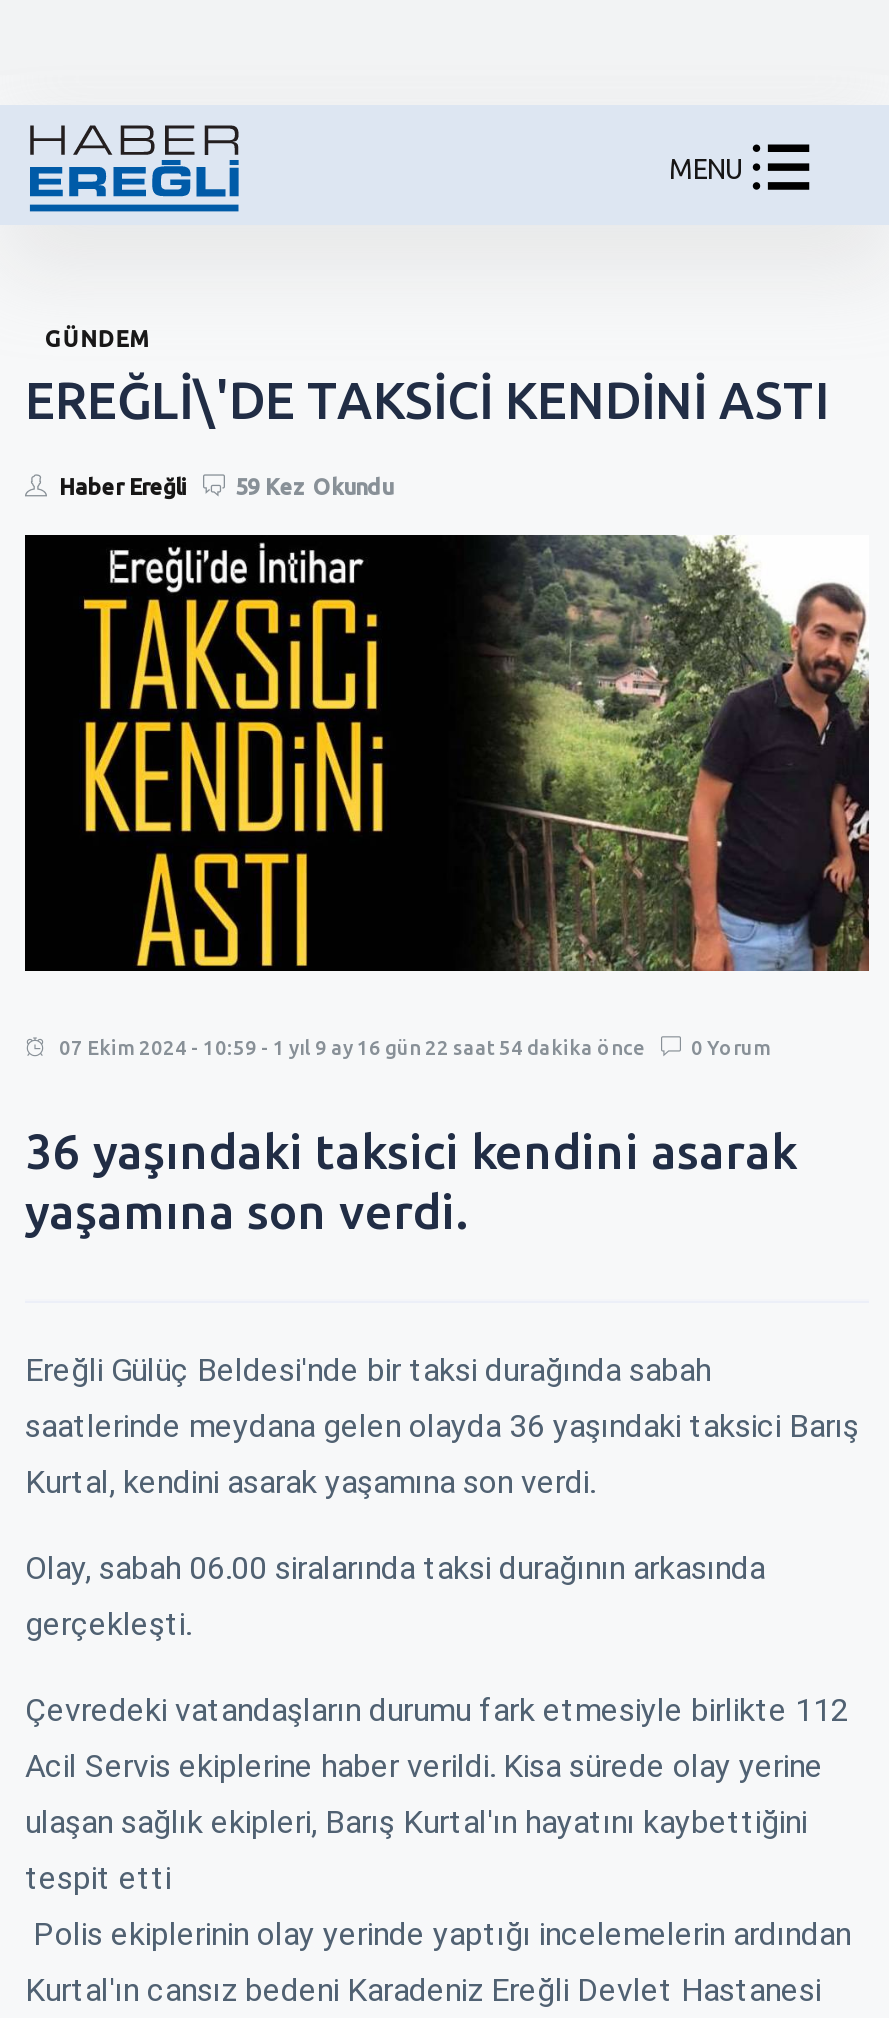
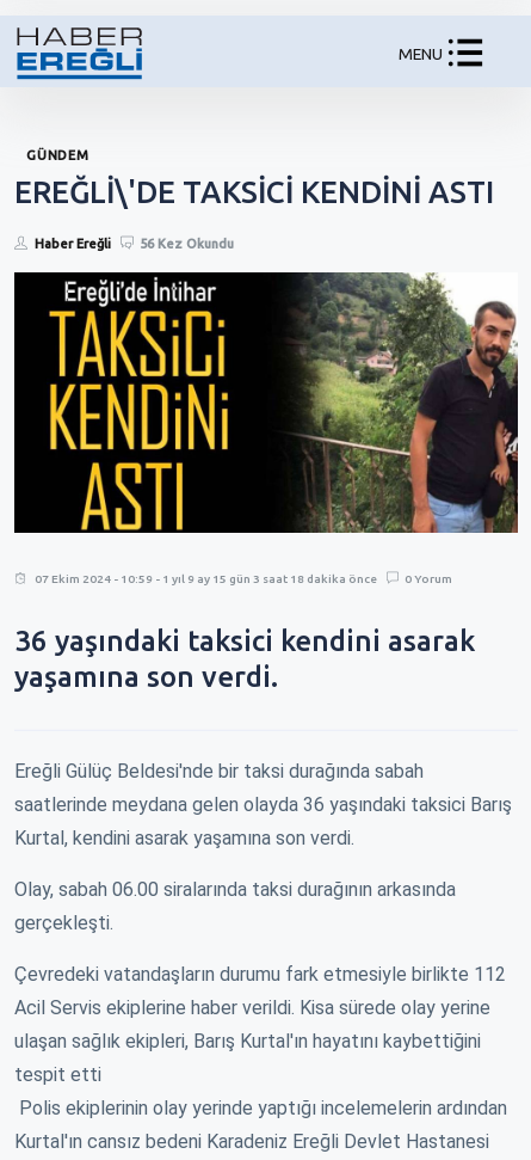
[59,475,393,499] Haber Ereğli 59 Kez Okundu -> [35,237,234,251] Haber Ereğli 56 Kez Okundu
[59,1037,645,1059] 07 Ekim 2024 - 10:59 - 1 yıl 9 ay 16 gün 22 saat 54 dakika önce -> [35,572,377,585] 07 Ekim 2024 - 10:59 - 1 yıl 9 ay 15 gün 3 saat 18 dakika önce

